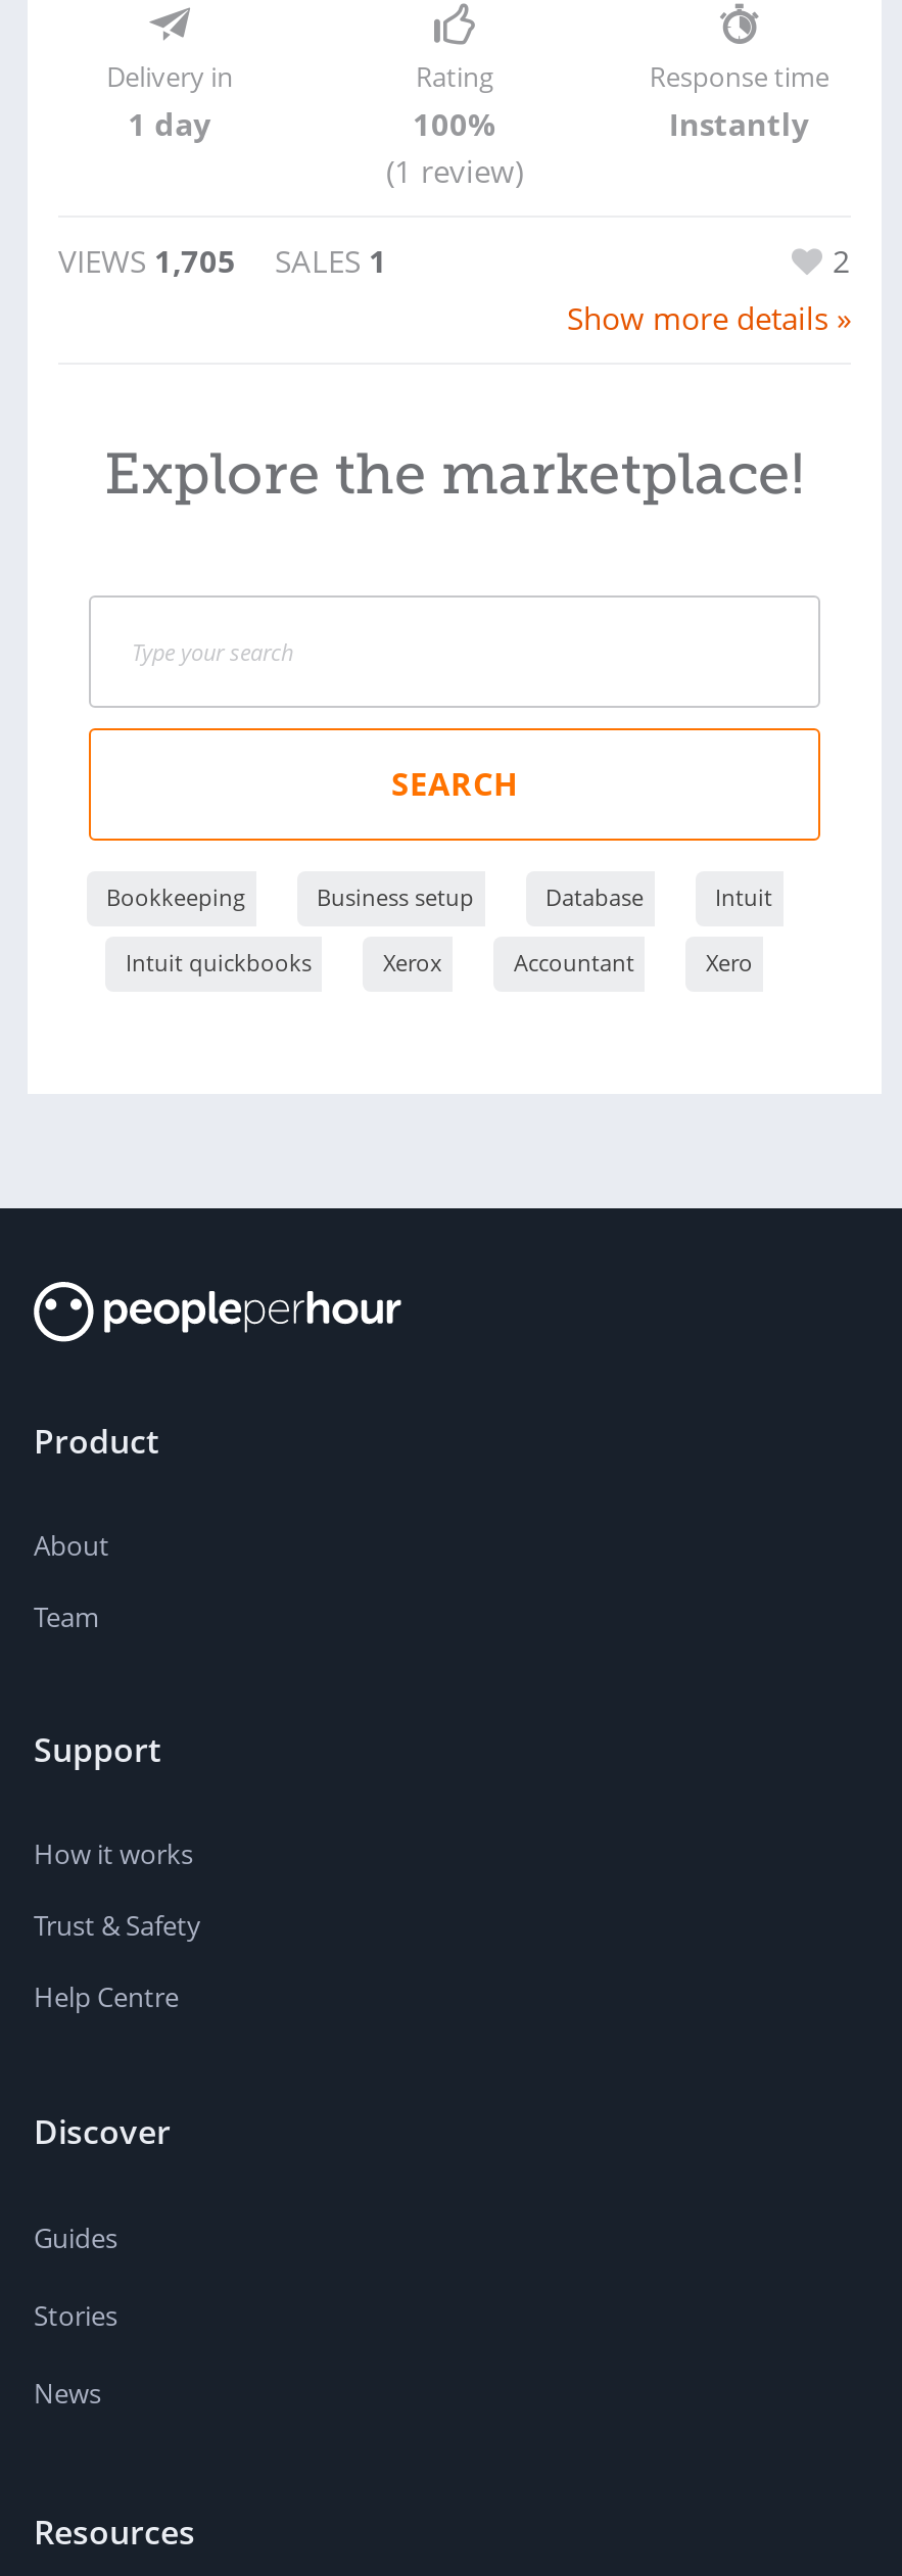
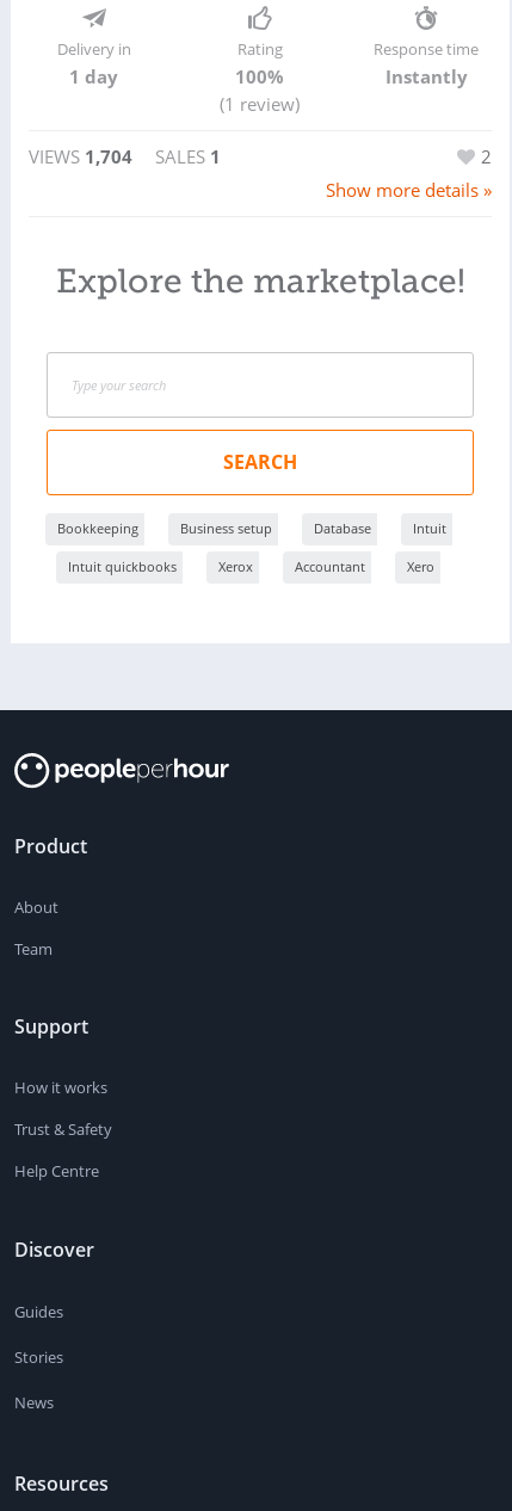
[58,240,387,281] VIEWS 1,705 SALES 1 -> [29,144,221,168] VIEWS 1,704 SALES 1

